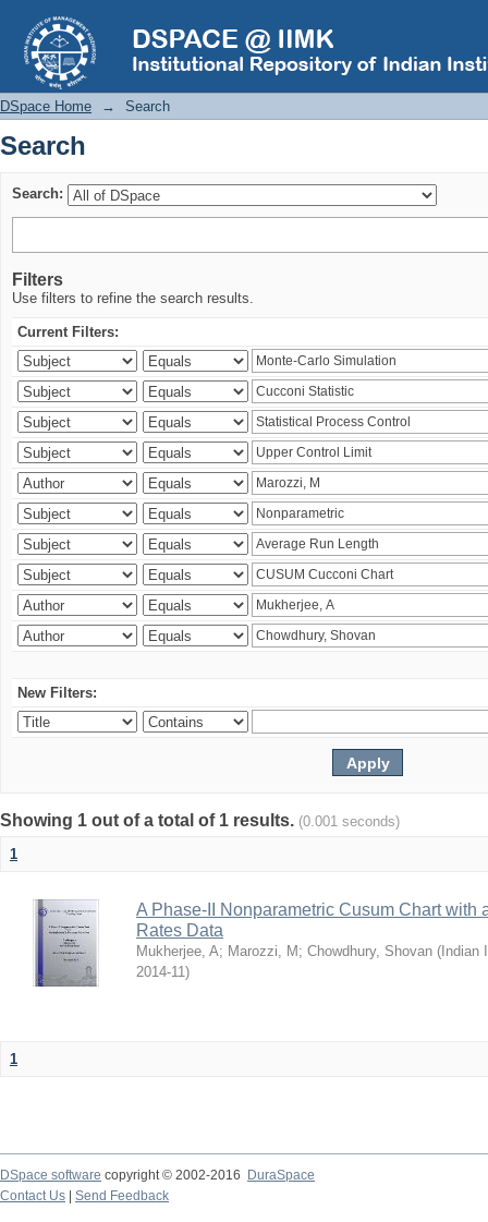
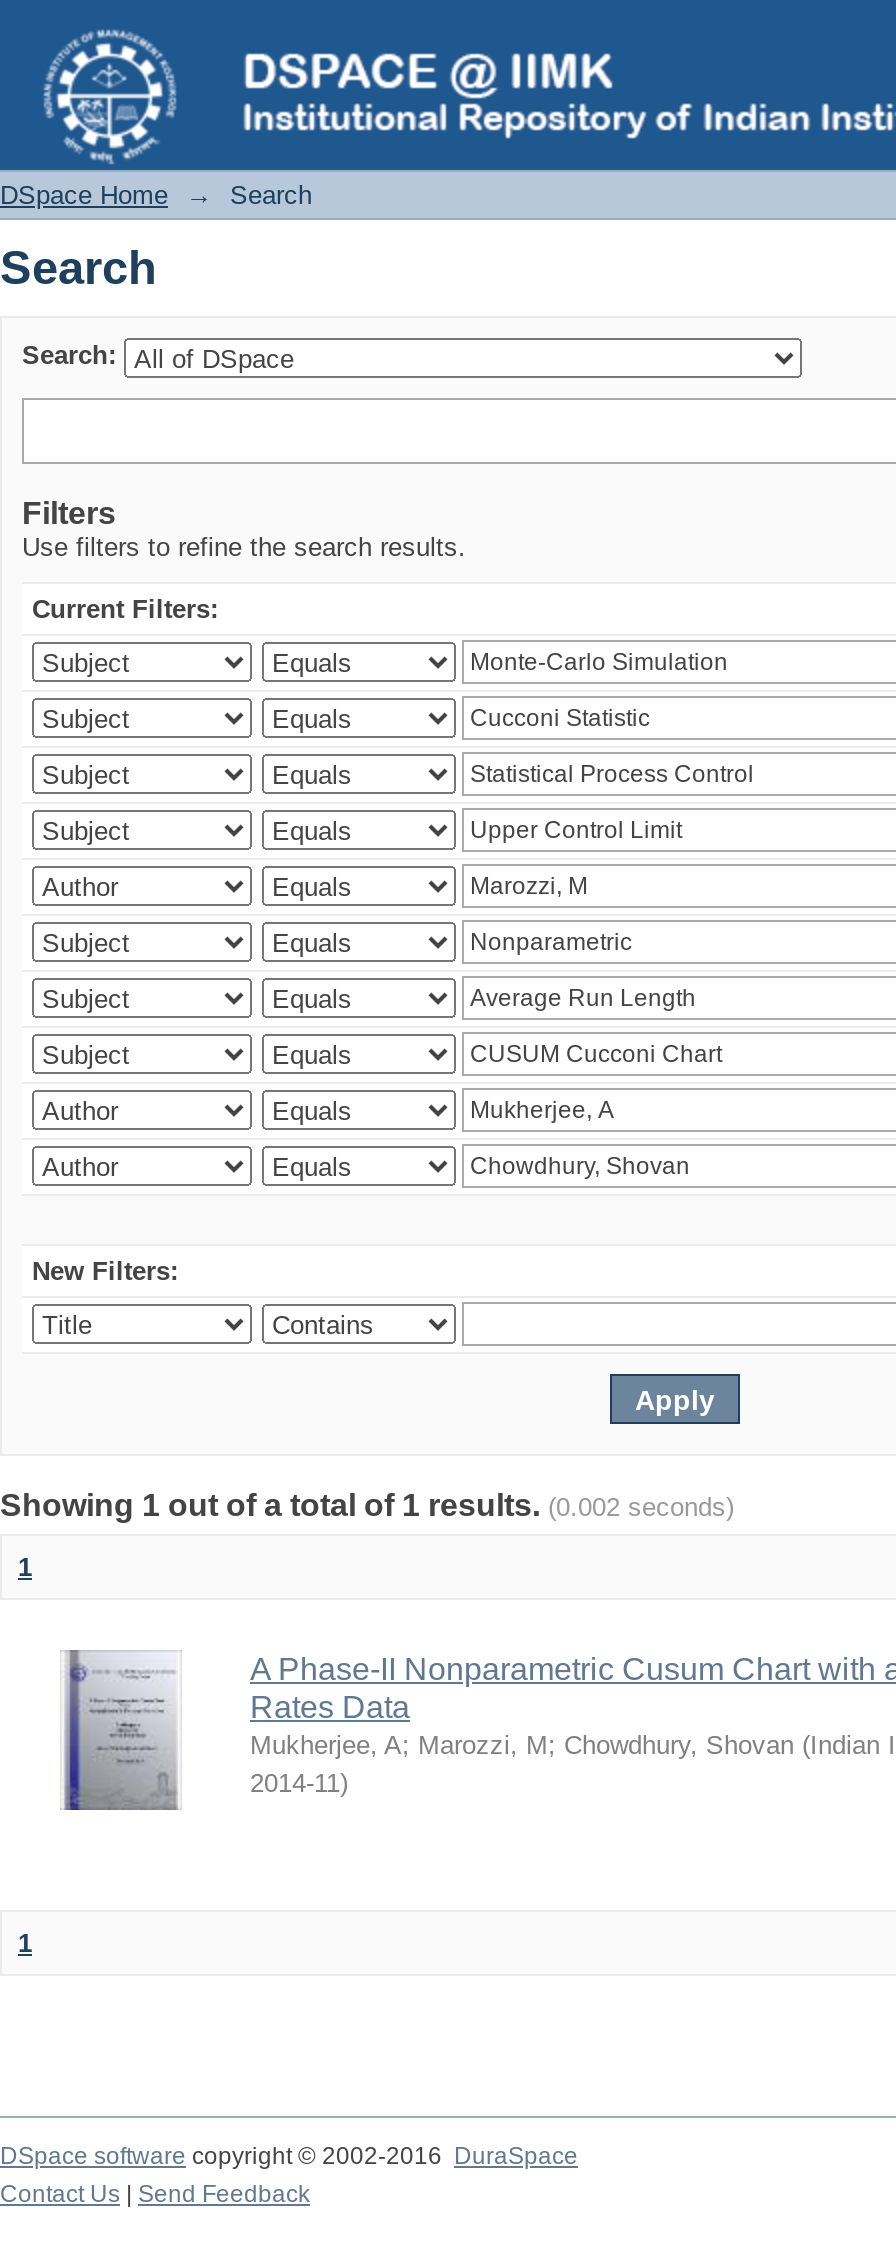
[0,811,400,830] Showing 1 out of a total of 1 results. (0.001 seconds) -> [0,1488,734,1522] Showing 1 out of a total of 1 results. (0.002 seconds)

